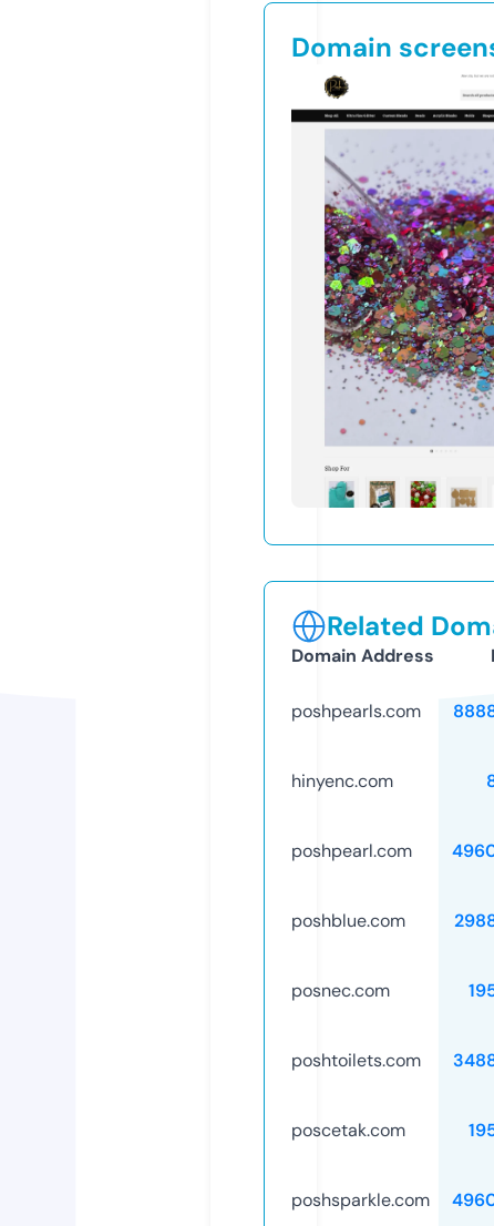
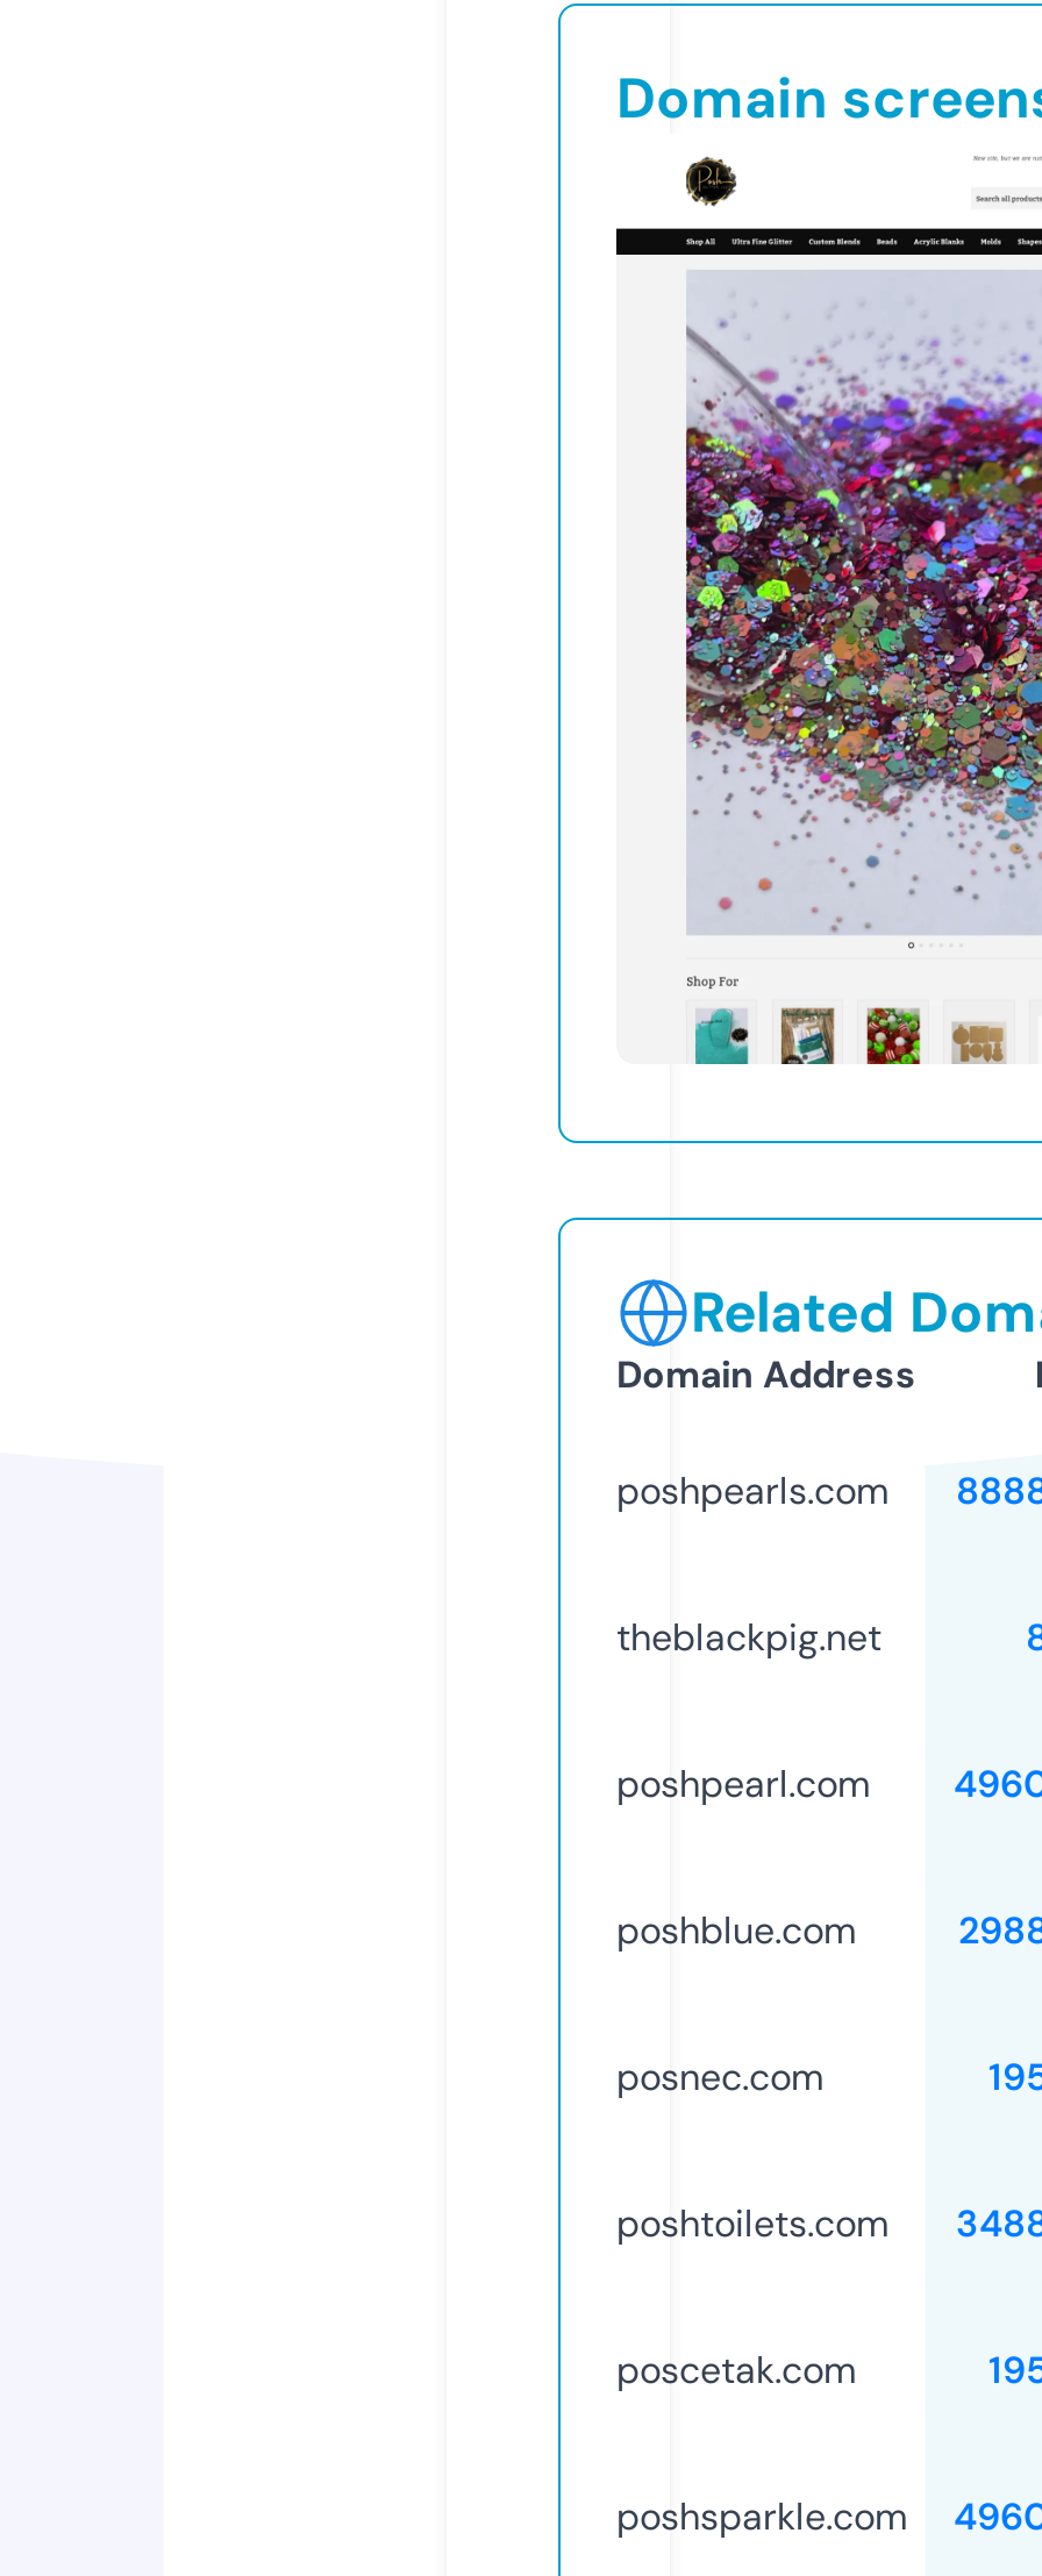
[291,769,393,792] hinyenc.com -> [616,1613,882,1661] theblackpig.net

